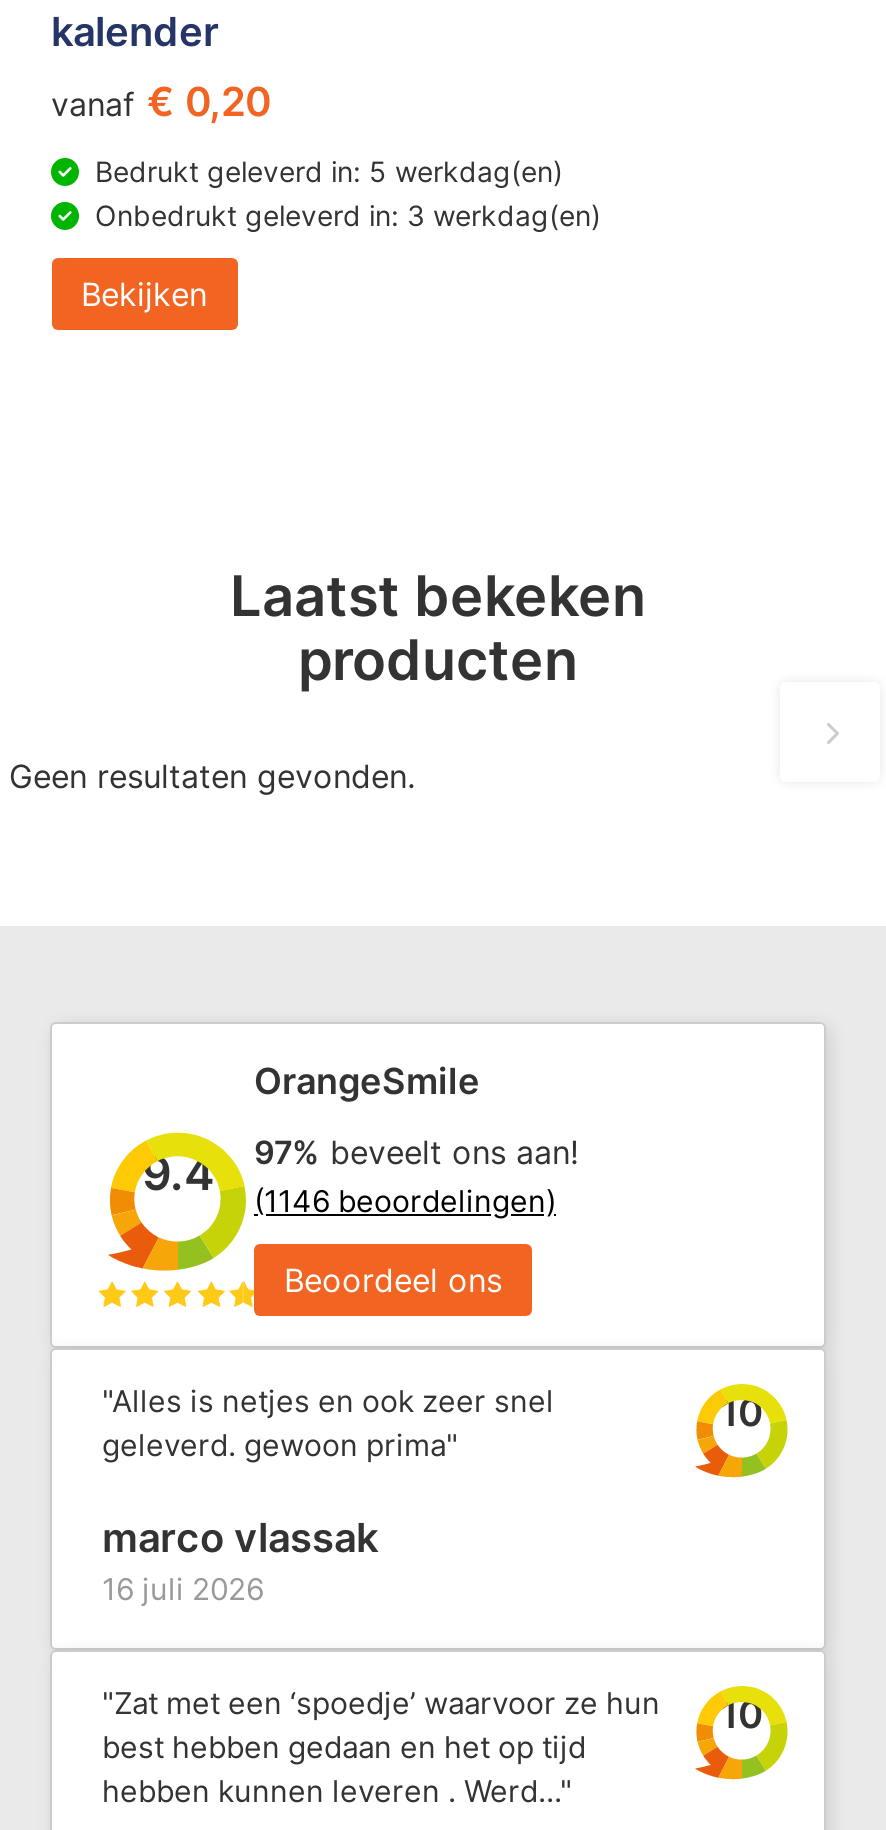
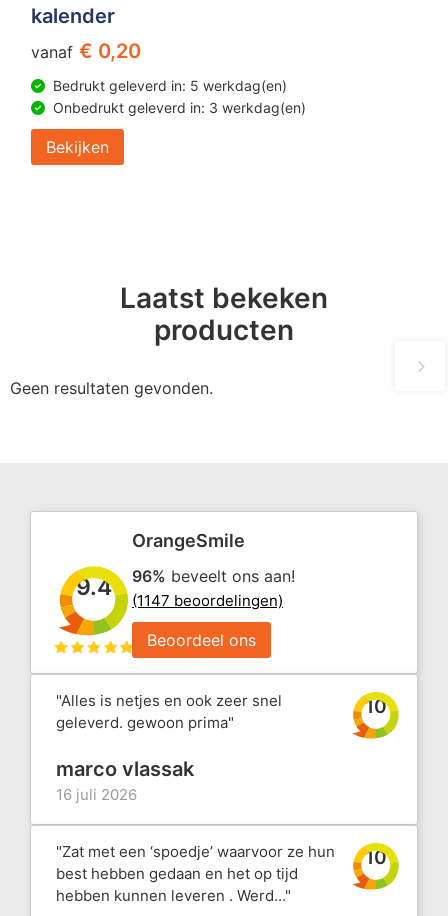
[254,1131,578,1171] 97% beveelt ons aan! -> [132,566,295,586] 96% beveelt ons aan!
[254,1181,556,1219] (1146 beoordelingen) -> [132,591,283,610] (1147 beoordelingen)

